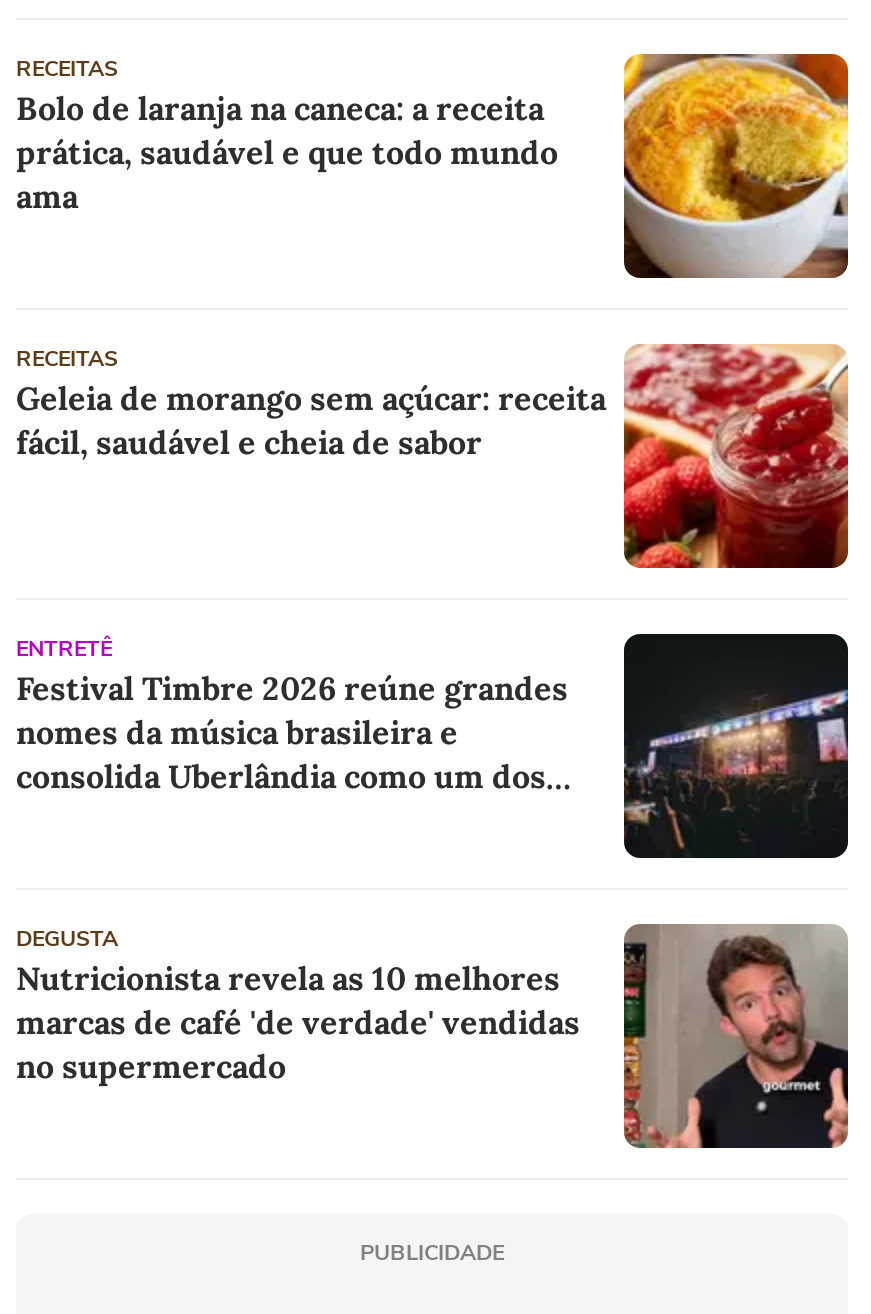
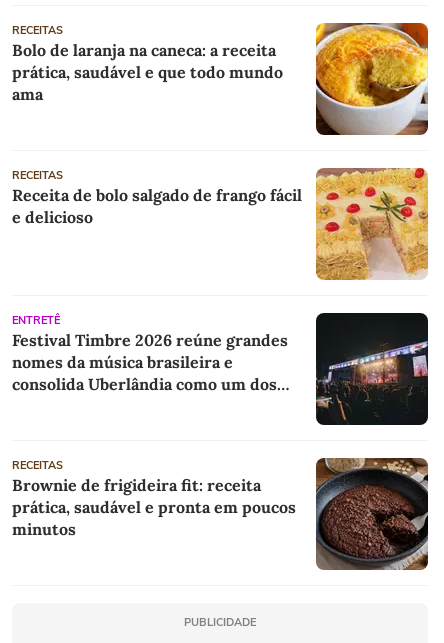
[16,344,850,570] [image] | Geleia de morango sem açúcar: receita | fácil, saudável e cheia de sabor -> [12,168,429,281] [image] | Receita de bolo salgado de frango fácil | e delicioso
[16,924,850,1150] [image] | DEGUSTA | Nutricionista revela as 10 melhores | marcas de café 'de verdade' vendidas | no supermercado -> [12,458,429,571] [image] | RECEITAS | Brownie de frigideira fit: receita | prática, saudável e pronta em poucos | minutos

